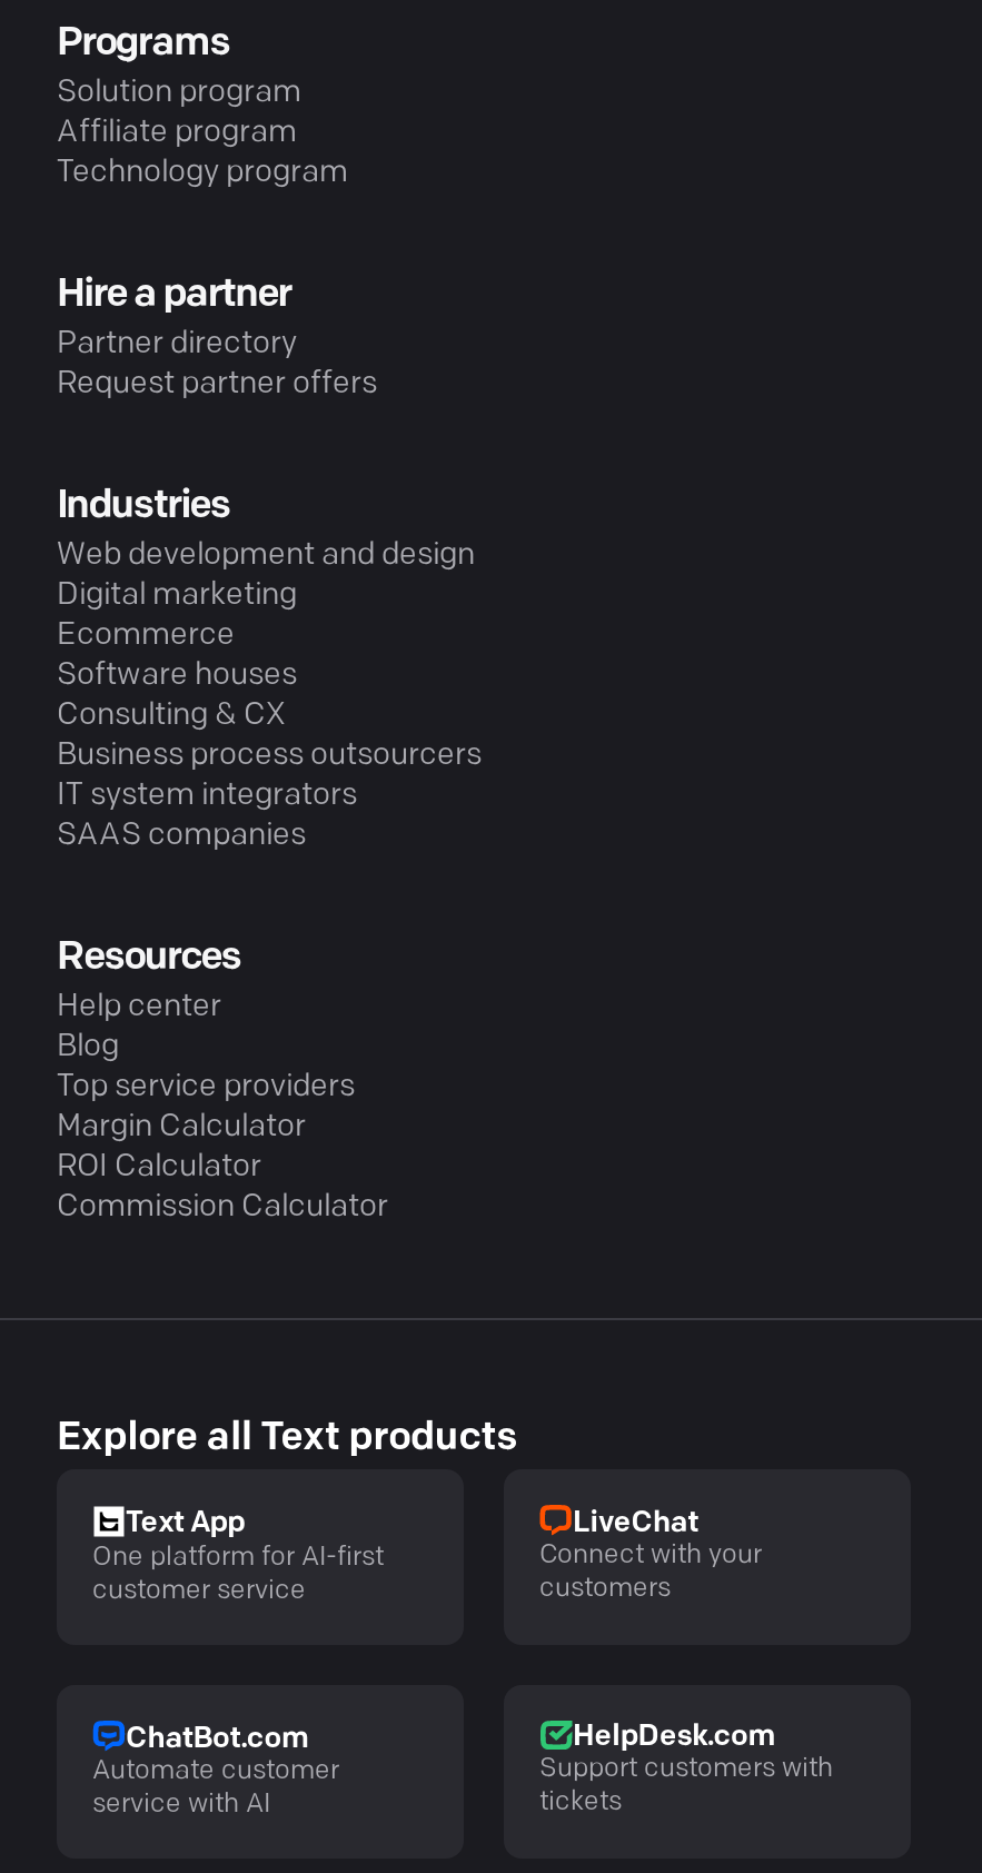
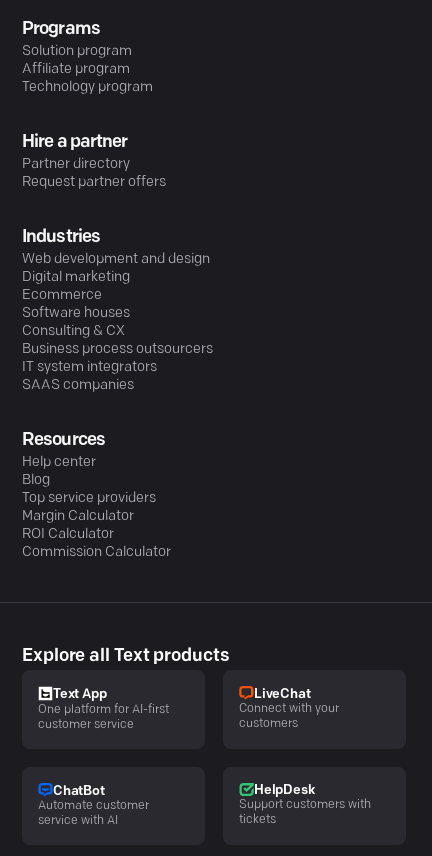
[126,1724,308,1753] ChatBot.com -> [53,785,105,798] ChatBot
[573,1722,774,1751] HelpDesk.com -> [254,784,314,797] HelpDesk

